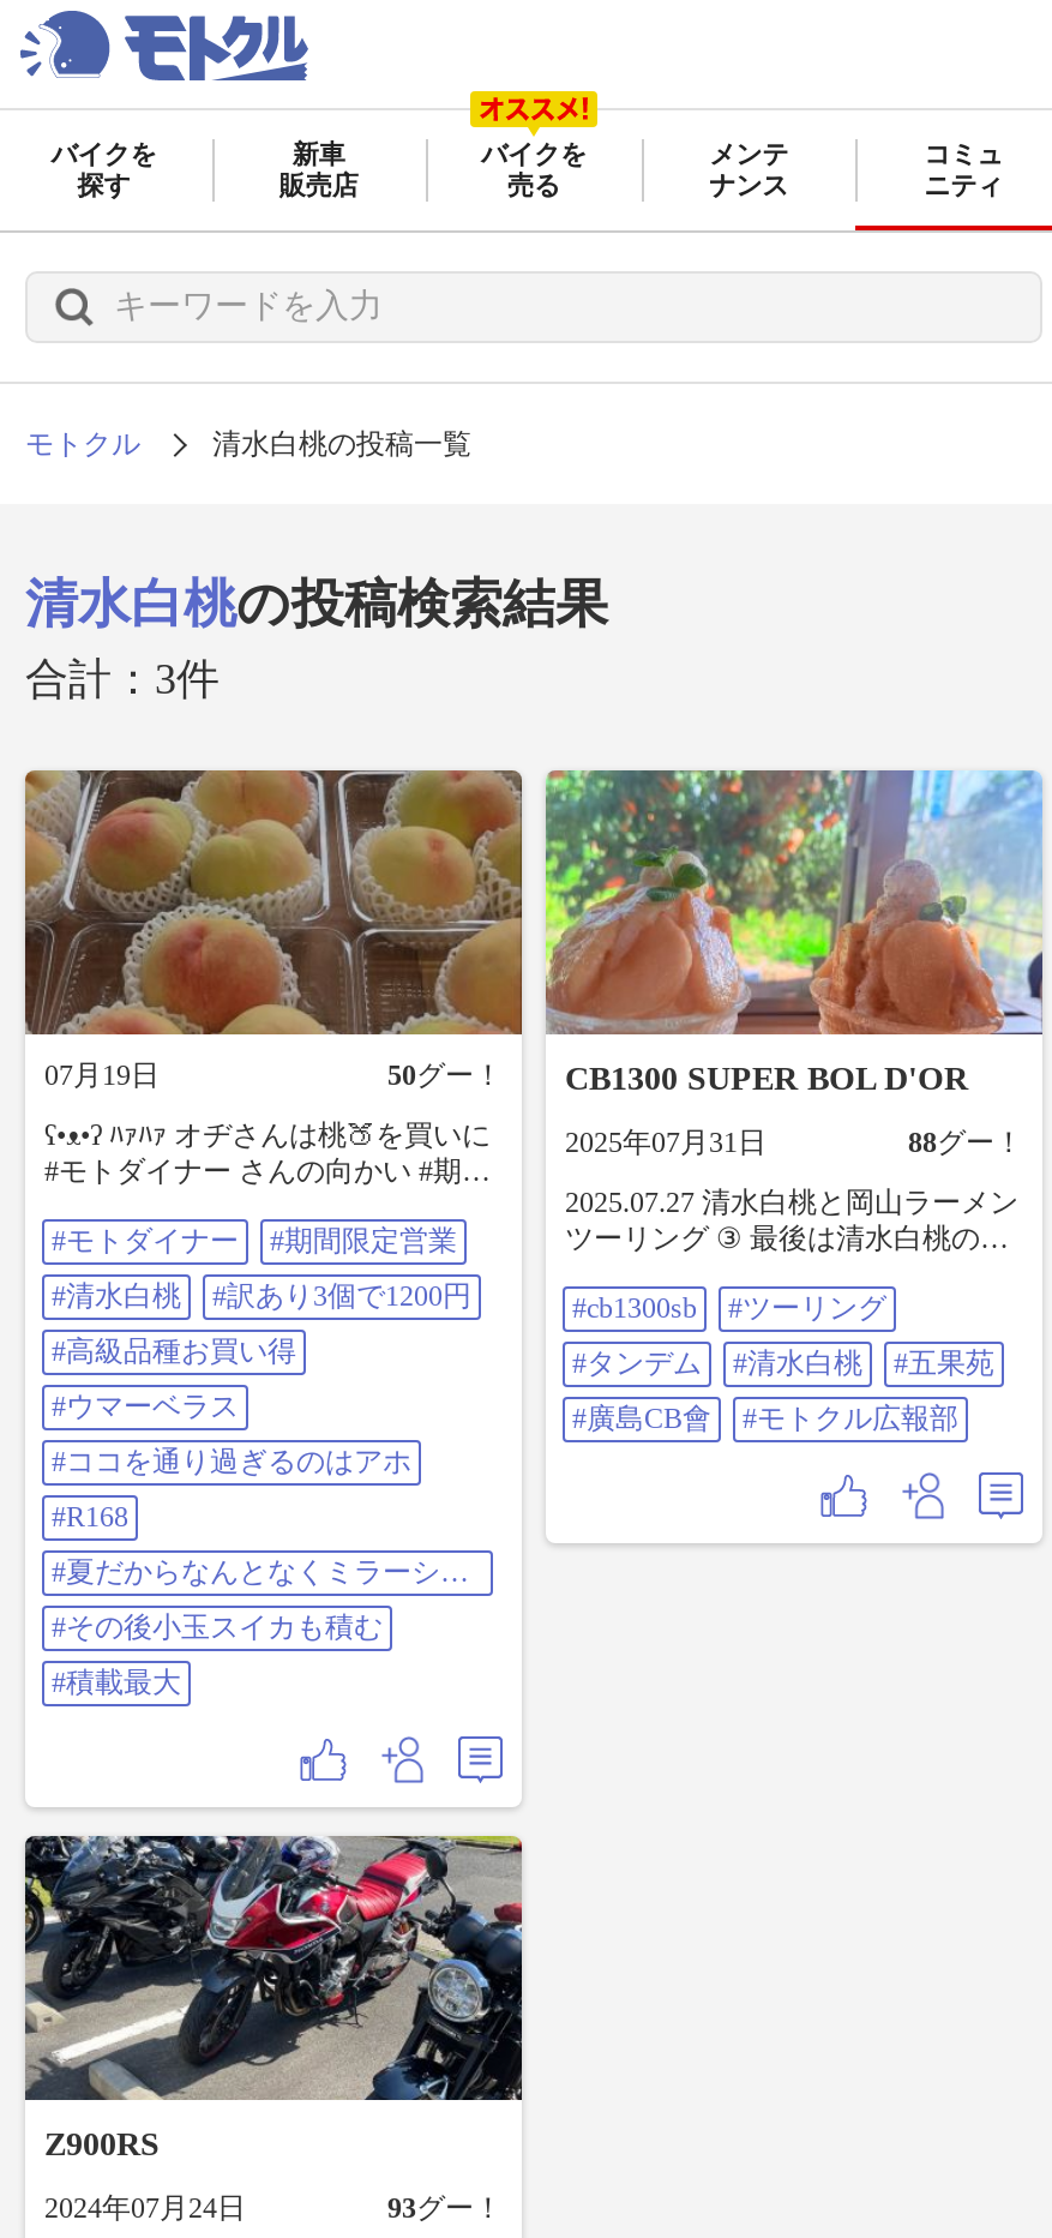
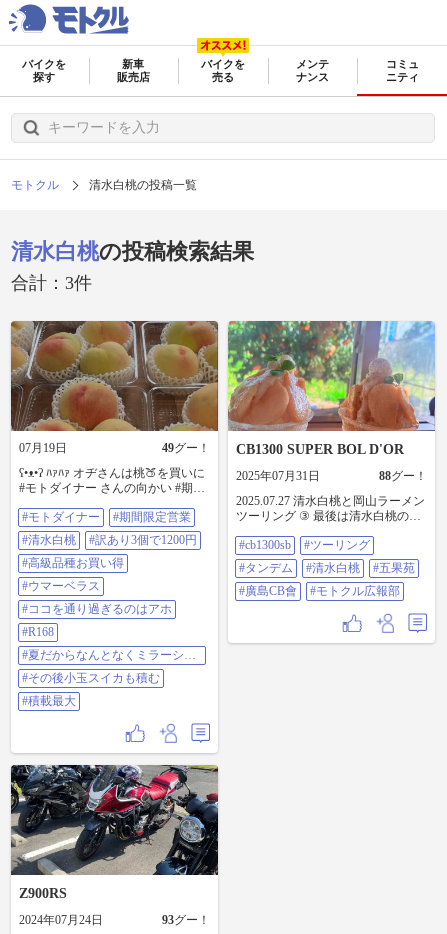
[387,1058,968,1097] 50グー！ CB1300 SUPER BOL D'OR -> [162,441,404,457] 49グー！ CB1300 SUPER BOL D'OR

